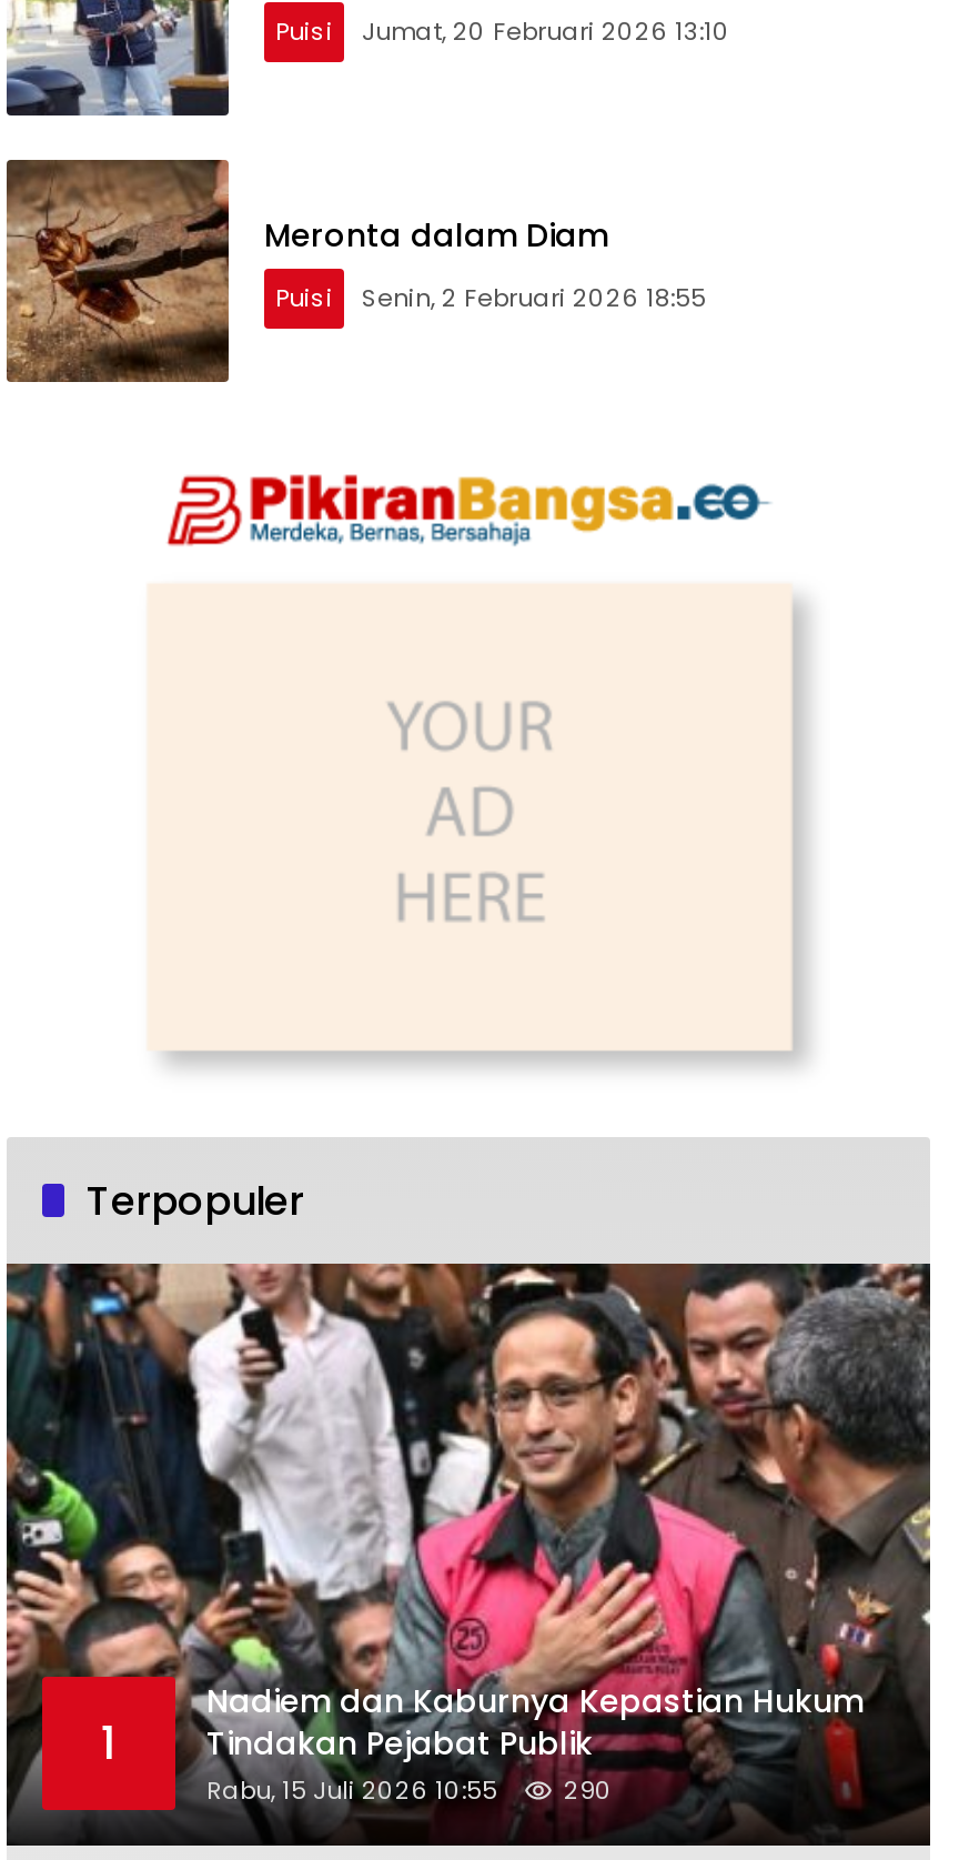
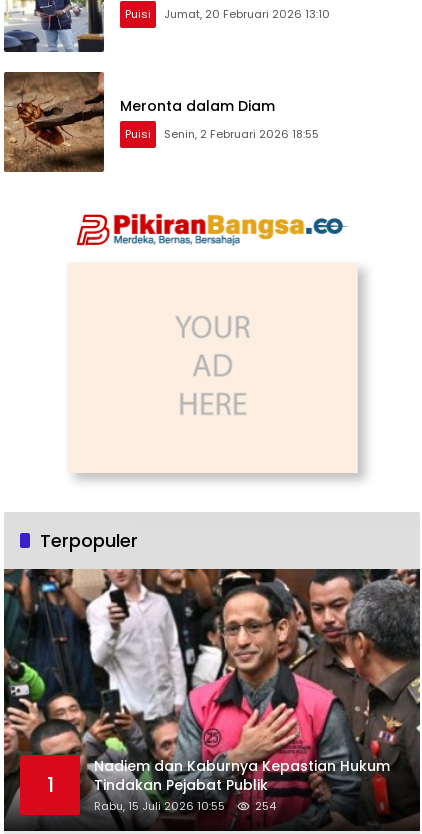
[206,1771,613,1807] Rabu, 15 Juli 2026 10:55 290 -> [94,798,276,814] Rabu, 15 Juli 2026 10:55 254

